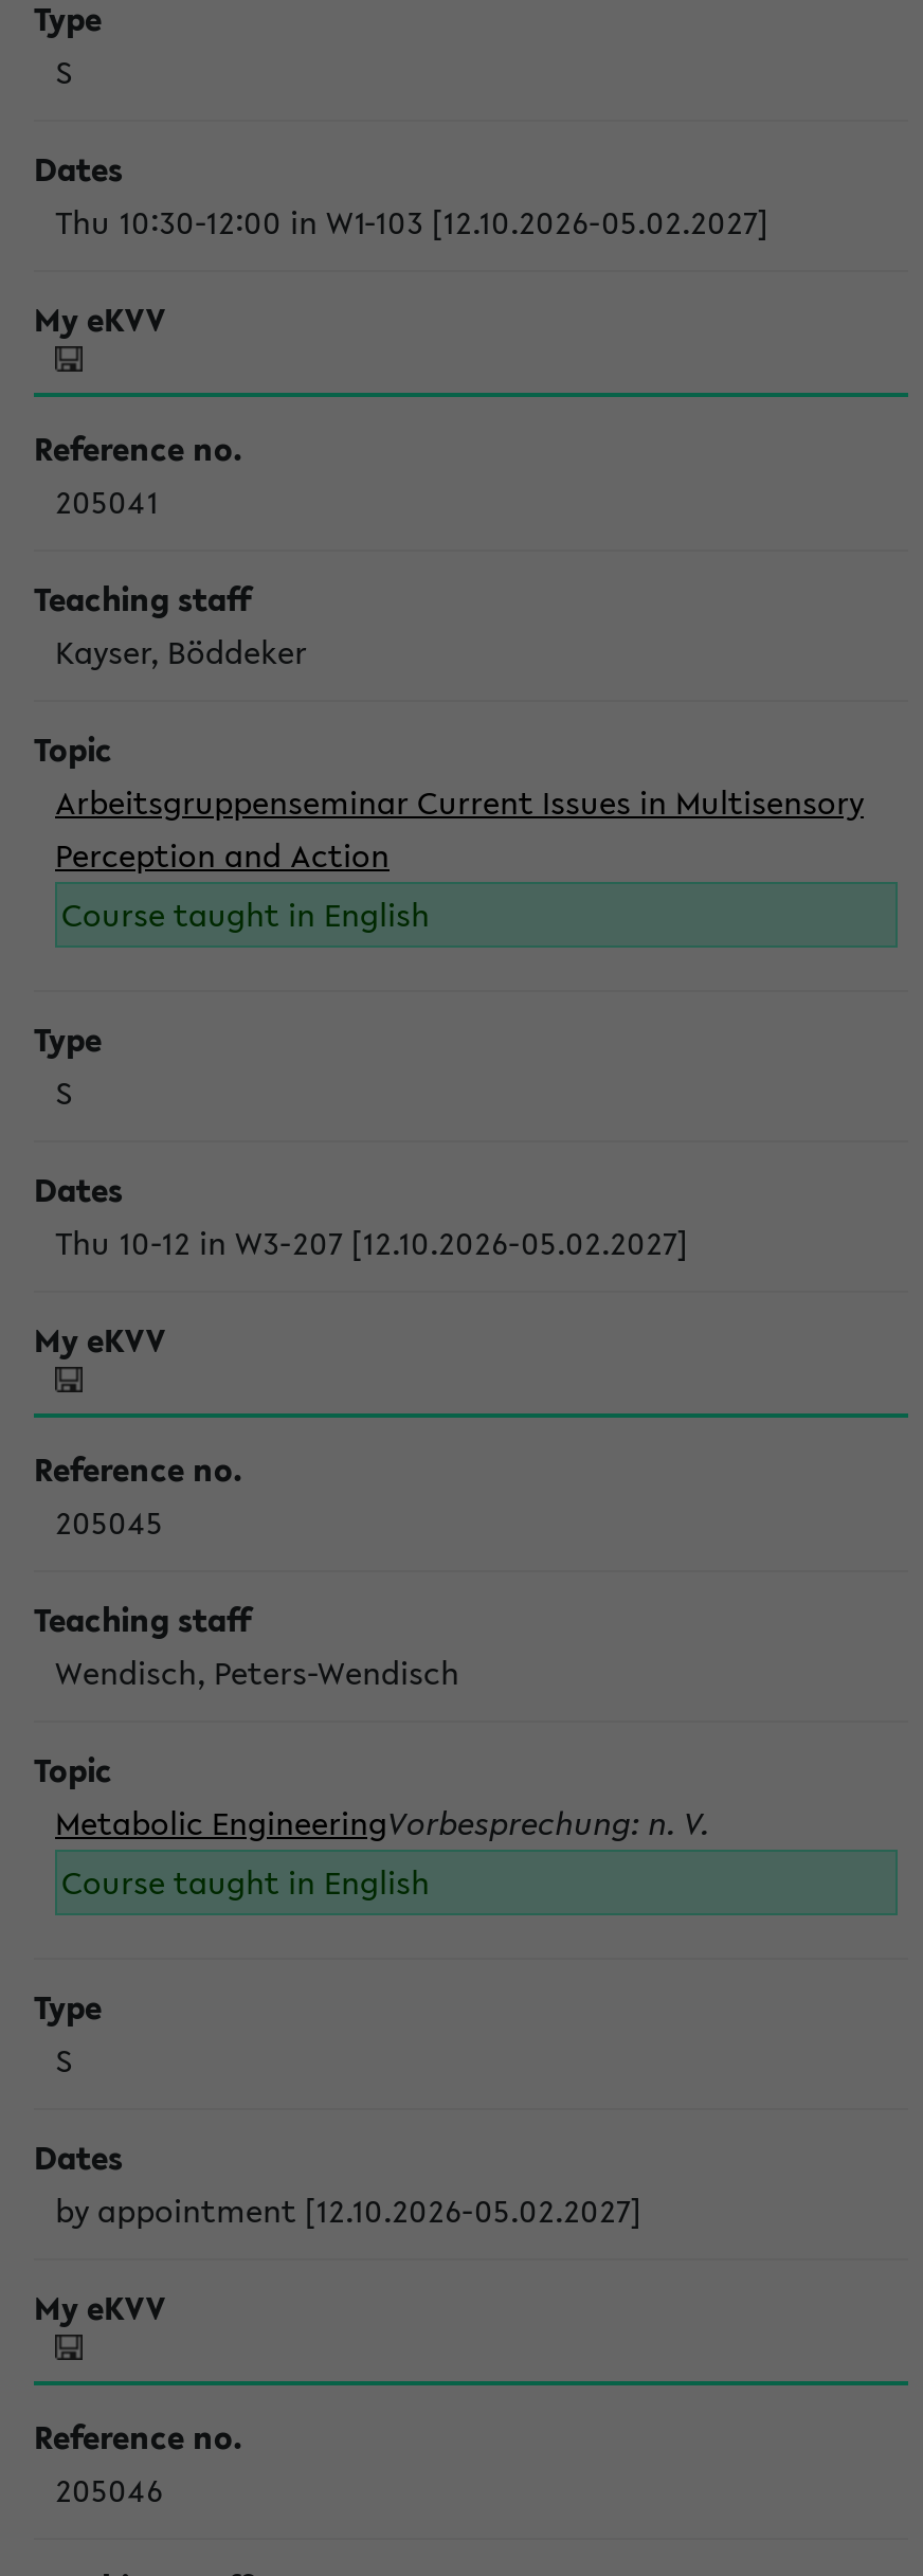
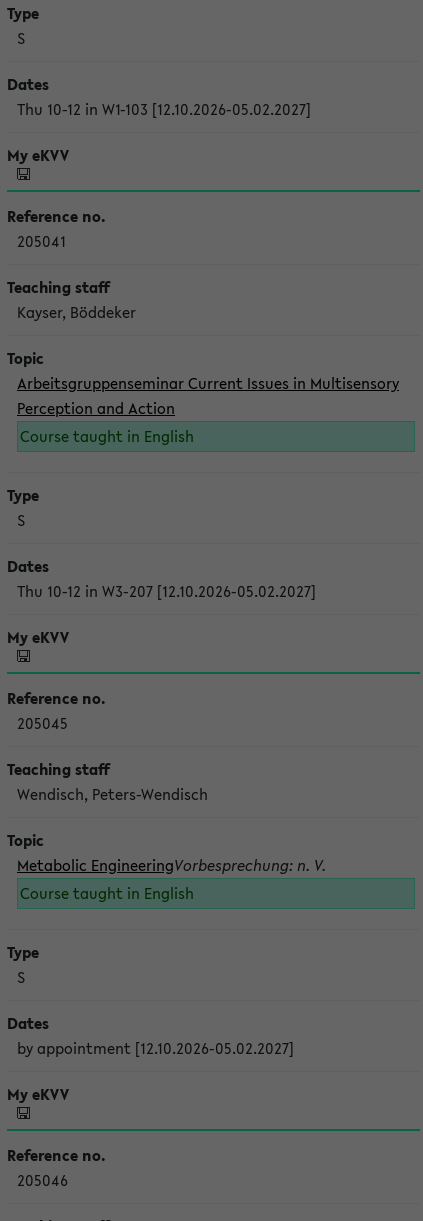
[55,198,768,245] Thu 10:30-12:00 in W1-103 [12.10.2026-05.02.2027] -> [17,98,311,120] Thu 10-12 in W1-103 [12.10.2026-05.02.2027]

